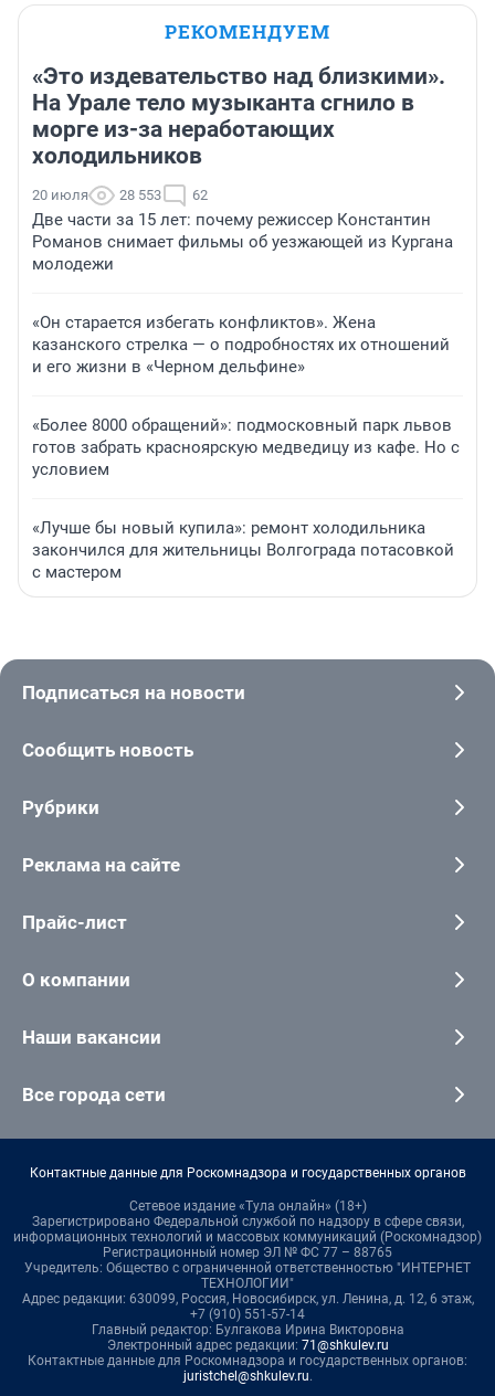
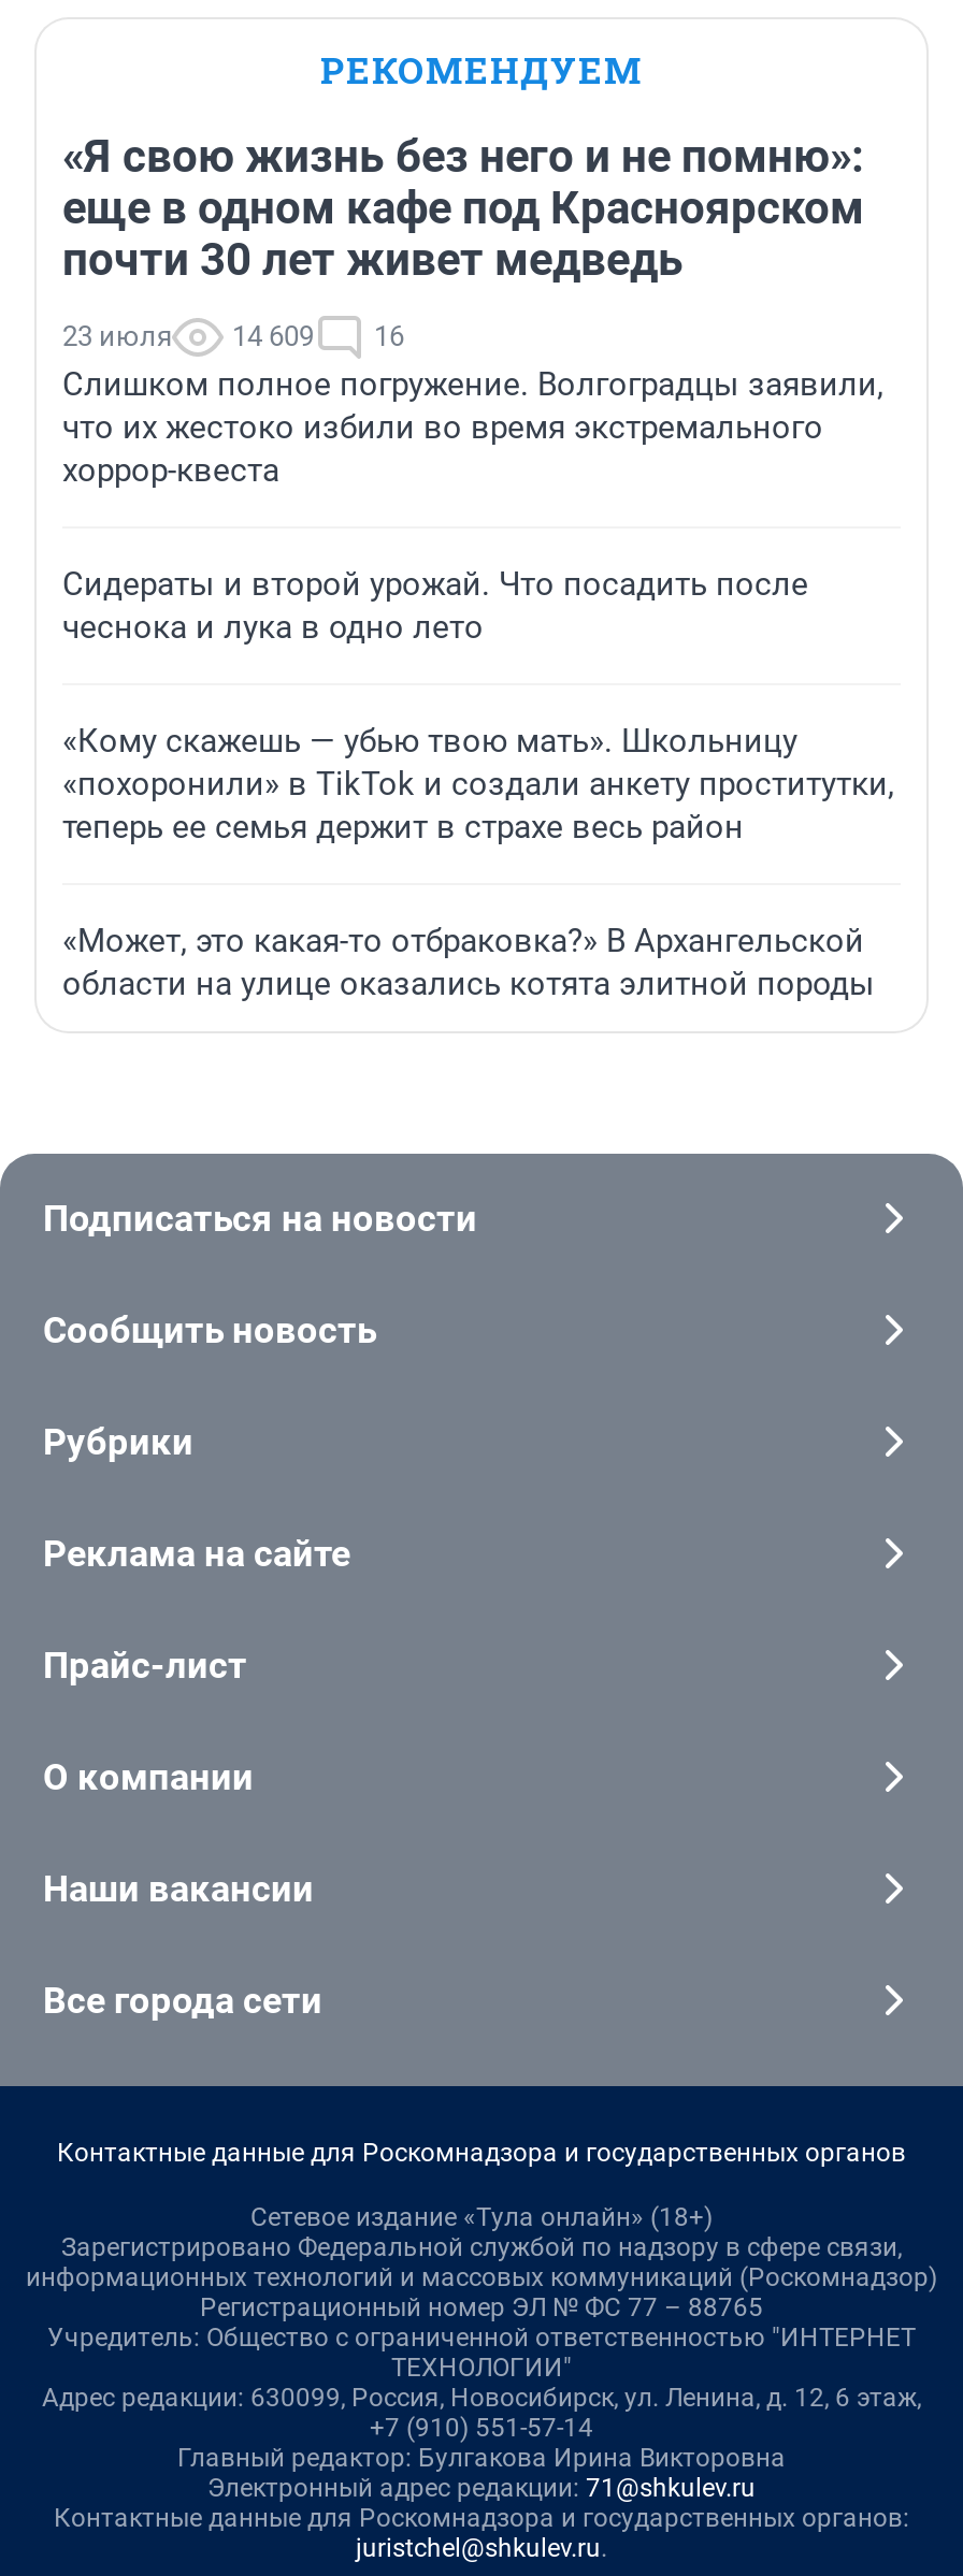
[32,63,445,169] «Это издевательство над близкими». | На Урале тело музыканта сгнило в | морге из-за неработающих | холодильников -> [62,131,864,286] «Я свою жизнь без него и не помню»: | еще в одном кафе под Красноярском | почти 30 лет живет медведь
[32,187,453,274] 20 июля | 28 553 | 62 | Две части за 15 лет: почему режиссер Константин | Романов снимает фильмы об уезжающей из Кургана | молодежи -> [62,321,883,490] 23 июля | 14 609 | 16 | Слишком полное погружение. Волгоградцы заявили, | что их жестоко избили во время экстремального | хоррор-квеста
[32,313,450,377] «Он старается избегать конфликтов». Жена | казанского стрелка — о подробностях их отношений | и его жизни в «Черном дельфине» -> [62,565,808,647] Сидераты и второй урожай. Что посадить после | чеснока и лука в одно лето
[32,415,460,480] «Более 8000 обращений»: подмосковный парк львов | готов забрать красноярскую медведицу из кафе. Но с | условием -> [62,722,894,847] «Кому скажешь — убью твою мать». Школьницу | «похоронили» в TikTok и создали анкету проститутки, | теперь ее семья держит в страхе весь район
[32,518,454,582] «Лучше бы новый купила»: ремонт холодильника | закончился для жительницы Волгограда потасовкой | с мастером -> [62,922,875,1004] «Может, это какая-то отбраковка?» В Архангельской | области на улице оказались котята элитной породы

